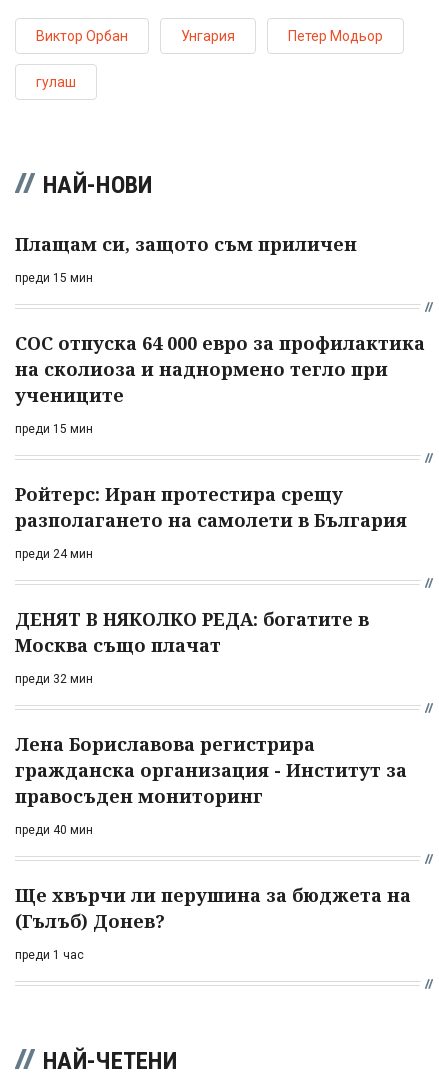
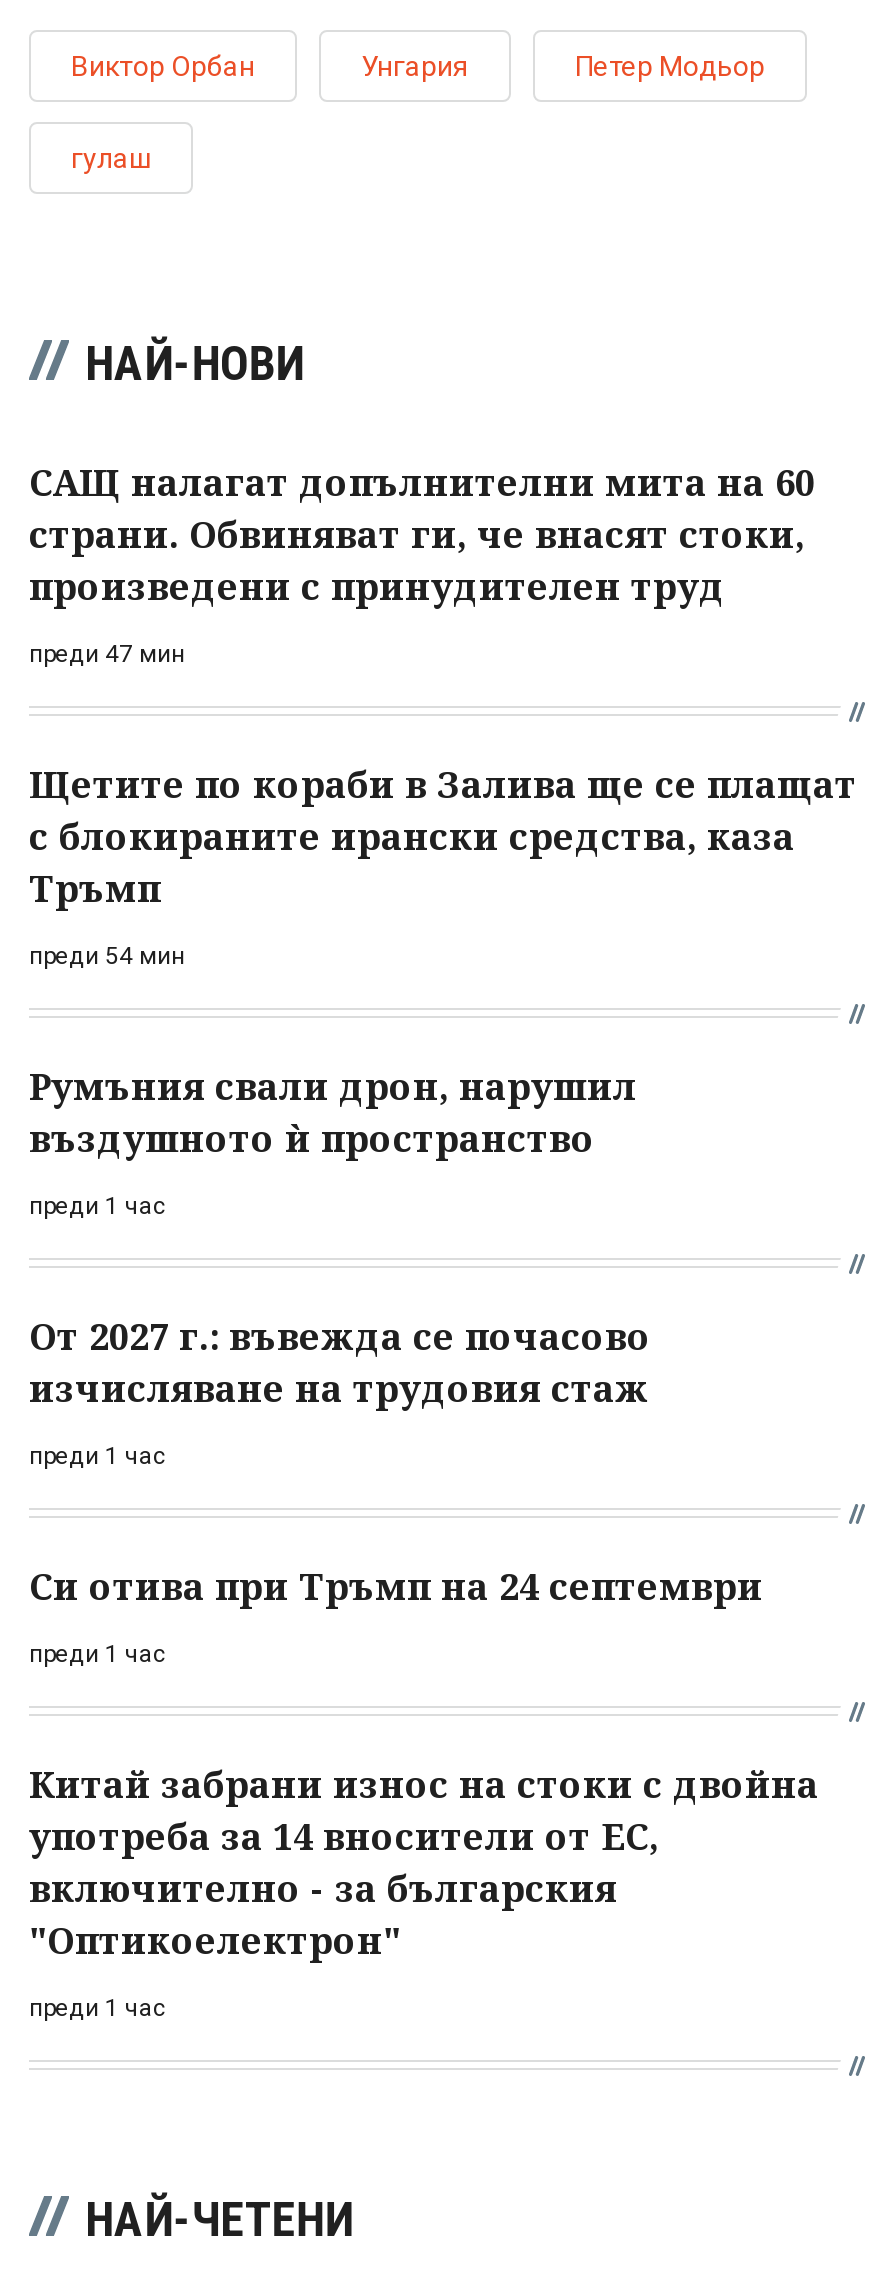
[15,232,357,256] Плащам си, защото съм приличен -> [29,457,815,609] САЩ налагат допълнителни мита на 60 | страни. Обвиняват ги, че внасят стоки, | произведени с принудителен труд
[15,271,93,285] преди 15 мин -> [29,639,185,667] преди 47 мин
[15,331,425,407] СОС отпуска 64 000 евро за профилактика | на сколиоза и наднормено тегло при | учениците -> [29,759,857,911] Щетите по кораби в Залива ще се плащат | с блокираните ирански средства, каза | Тръмп
[15,422,93,436] преди 15 мин -> [29,941,185,969] преди 54 мин
[15,482,407,532] Ройтерс: Иран протестира срещу | разполагането на самолети в България -> [29,1061,637,1161] Румъния свали дрон, нарушил | въздушното ѝ пространство
[15,547,93,561] преди 24 мин -> [29,1191,167,1219] преди 1 час
[15,607,369,657] ДЕНЯТ В НЯКОЛКО РЕДА: богатите в | Москва също плачат -> [29,1311,651,1411] От 2027 г.: въвежда се почасово | изчисляване на трудовия стаж
[15,672,93,686] преди 32 мин -> [29,1441,167,1469] преди 1 час
[15,732,407,808] Лена Бориславова регистрира | гражданска организация - Институт за | правосъден мониторинг -> [29,1561,763,1609] Си отива при Тръмп на 24 септември
[15,823,93,837] преди 40 мин -> [29,1639,167,1667] преди 1 час
[15,883,411,933] Ще хвърчи ли перушина за бюджета на | (Гълъб) Донев? -> [29,1759,819,1963] Китай забрани износ на стоки с двойна | употреба за 14 вносители от ЕС, | включително - за българския | "Оптикоелектрон"

